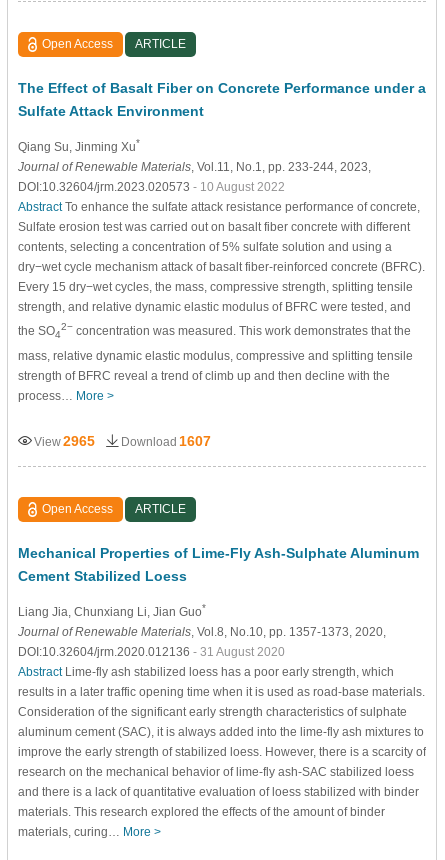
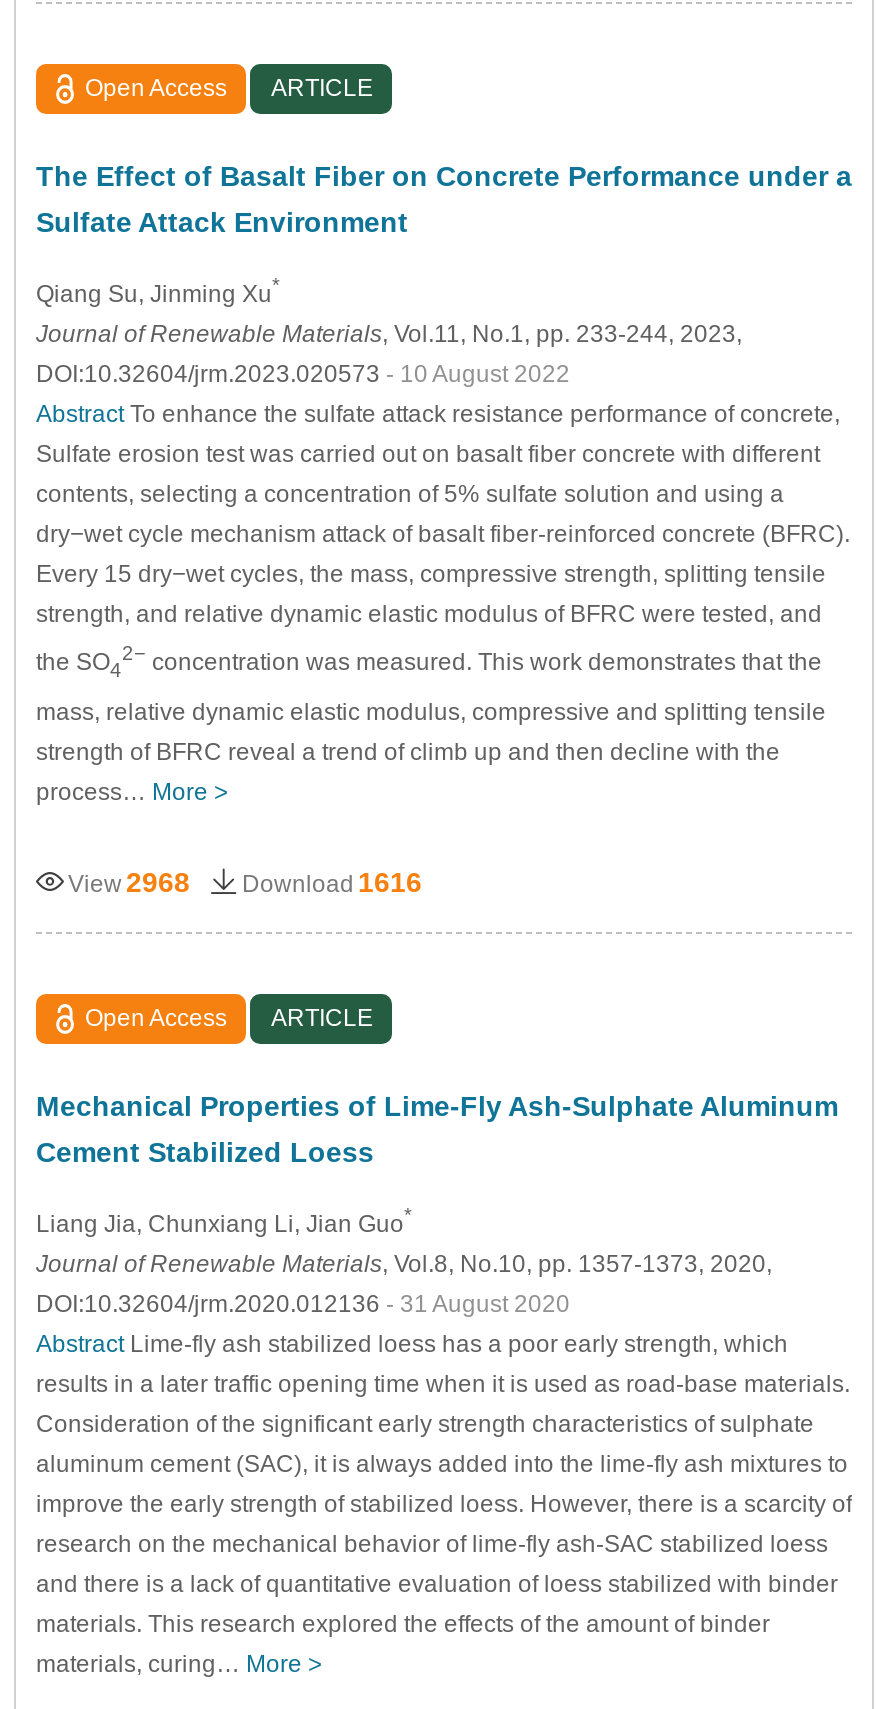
[34,433,95,449] View 2965 -> [68,866,190,898] View 2968
[121,433,211,449] Download 1607 -> [242,866,422,898] Download 1616

